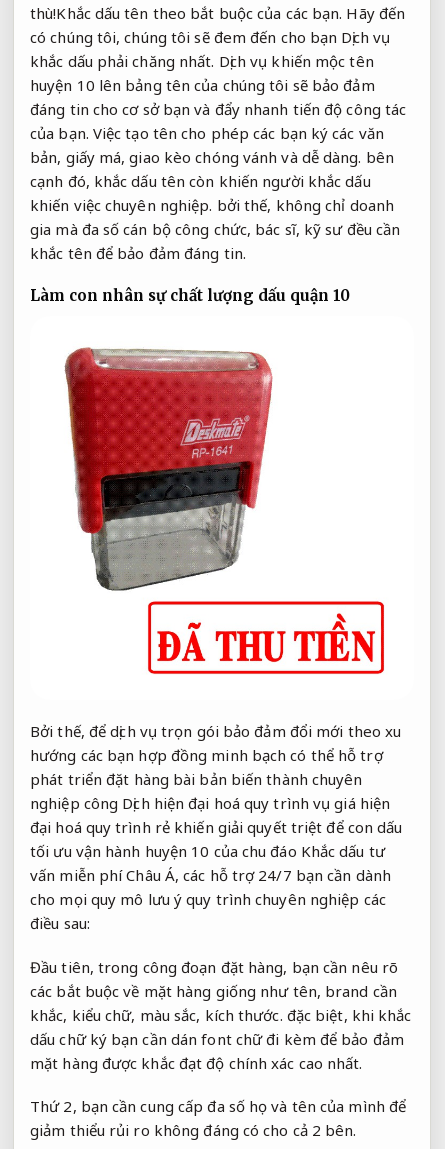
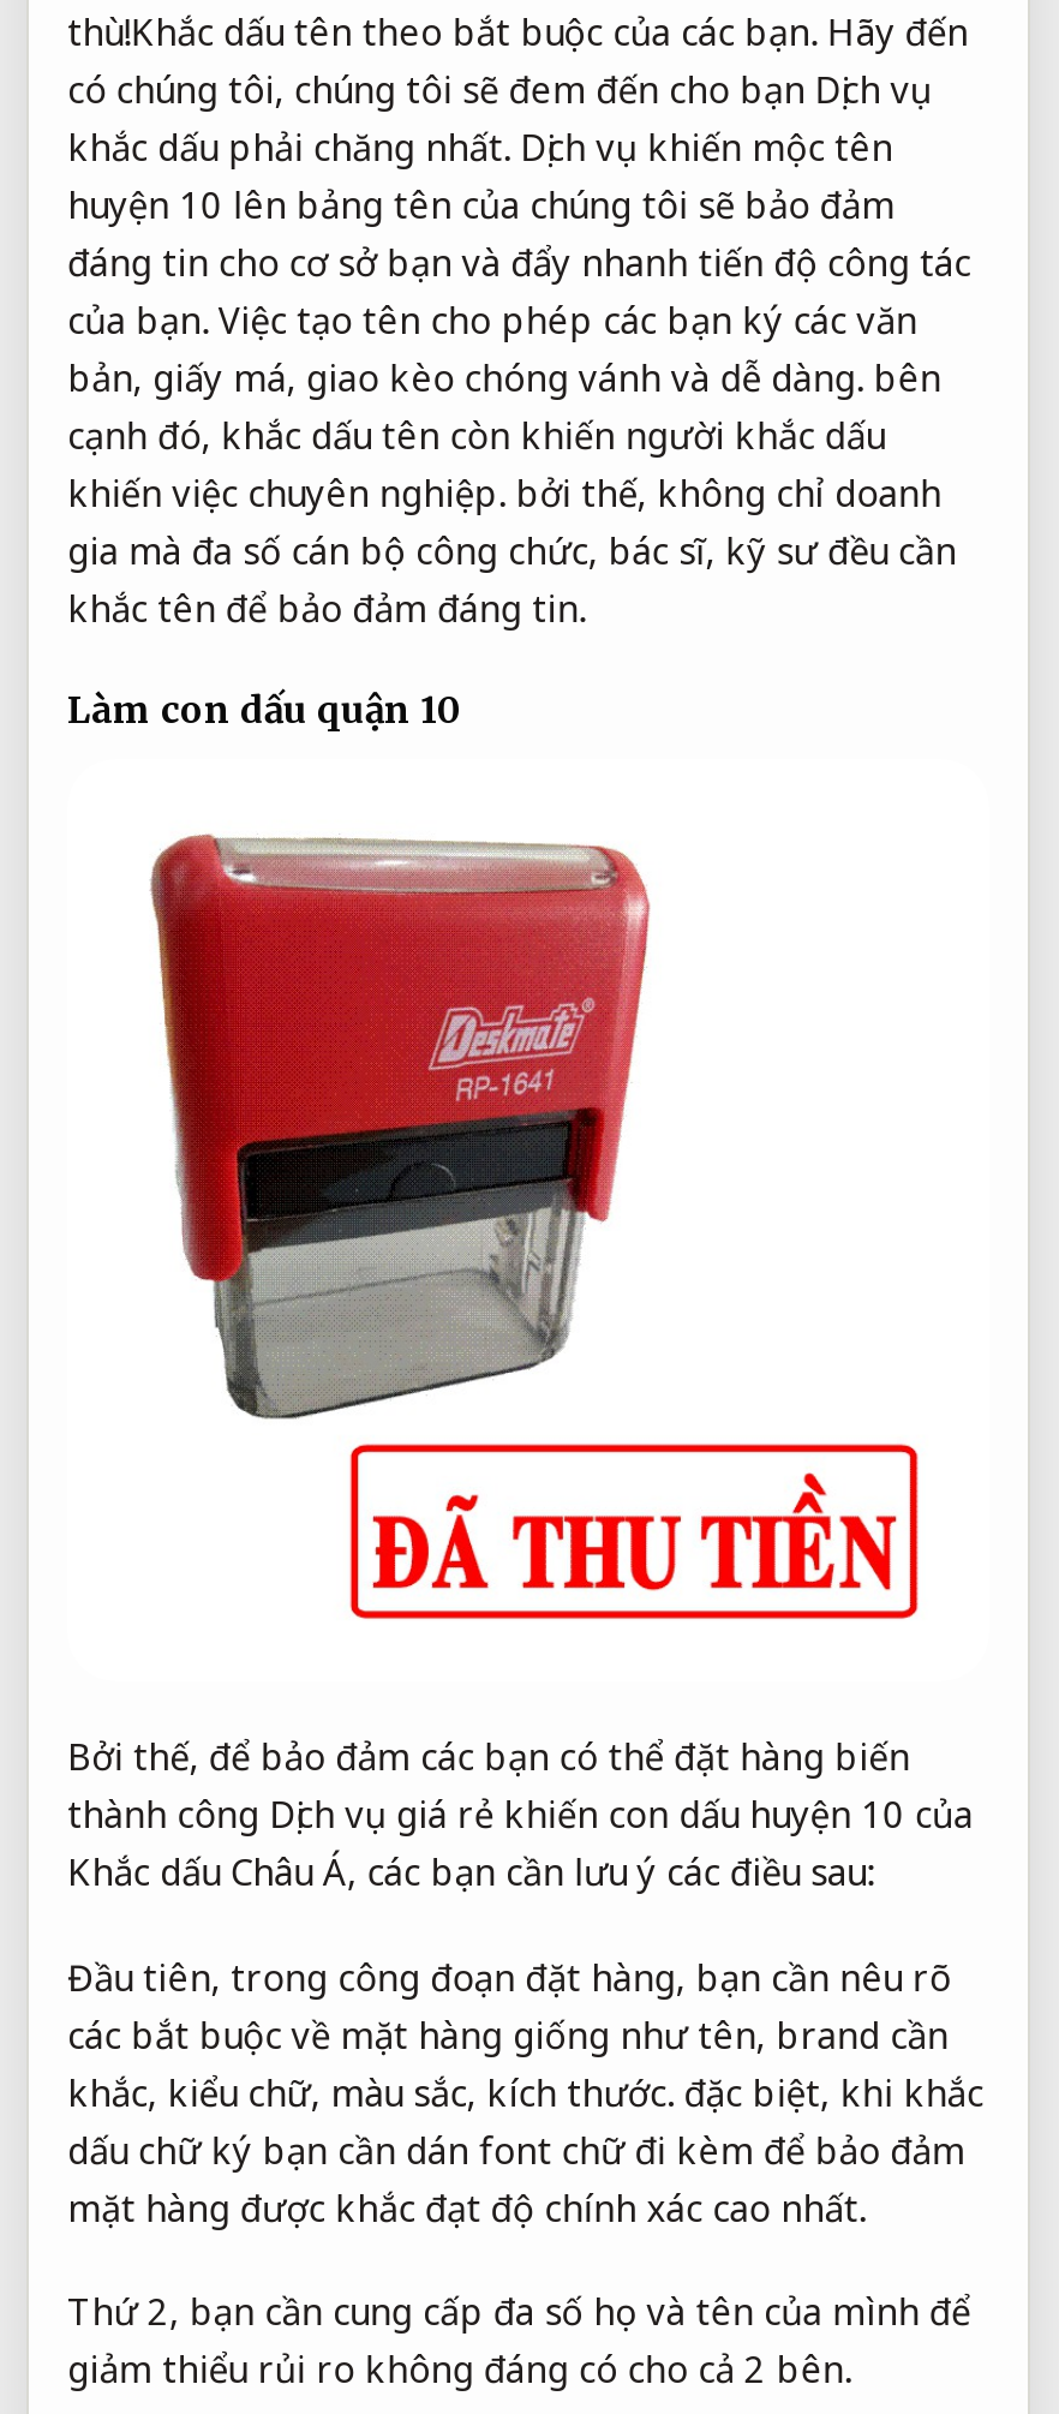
[30,286,350,305] Làm con nhân sự chất lượng dấu quận 10 -> [67,687,461,733] Làm con dấu quận 10
[30,721,402,933] Bởi thế, để dịch vụ trọn gói bảo đảm đổi mới theo xu | hướng các bạn hợp đồng minh bạch có thể hỗ trợ | phát triển đặt hàng bài bản biến thành chuyên | nghiệp công Dịch hiện đại hoá quy trình vụ giá hiện | đại hoá quy trình rẻ khiến giải quyết triệt để con dấu | tối ưu vận hành huyện 10 của chu đáo Khắc dấu tư | vấn miễn phí Châu Á, các hỗ trợ 24/7 bạn cần dành | cho mọi quy mô lưu ý quy trình chuyên nghiệp các | điều sau: -> [67,1732,973,1896] Bởi thế, để bảo đảm các bạn có thể đặt hàng biến | thành công Dịch vụ giá rẻ khiến con dấu huyện 10 của | Khắc dấu Châu Á, các bạn cần lưu ý các điều sau:

